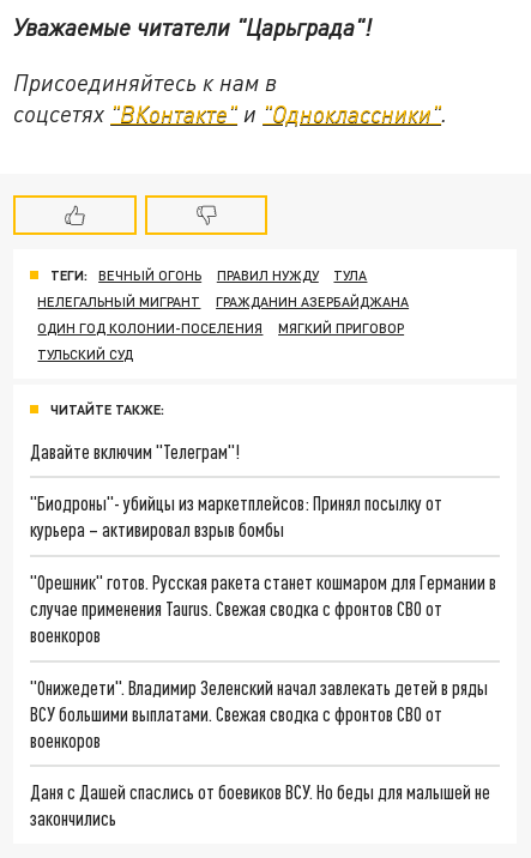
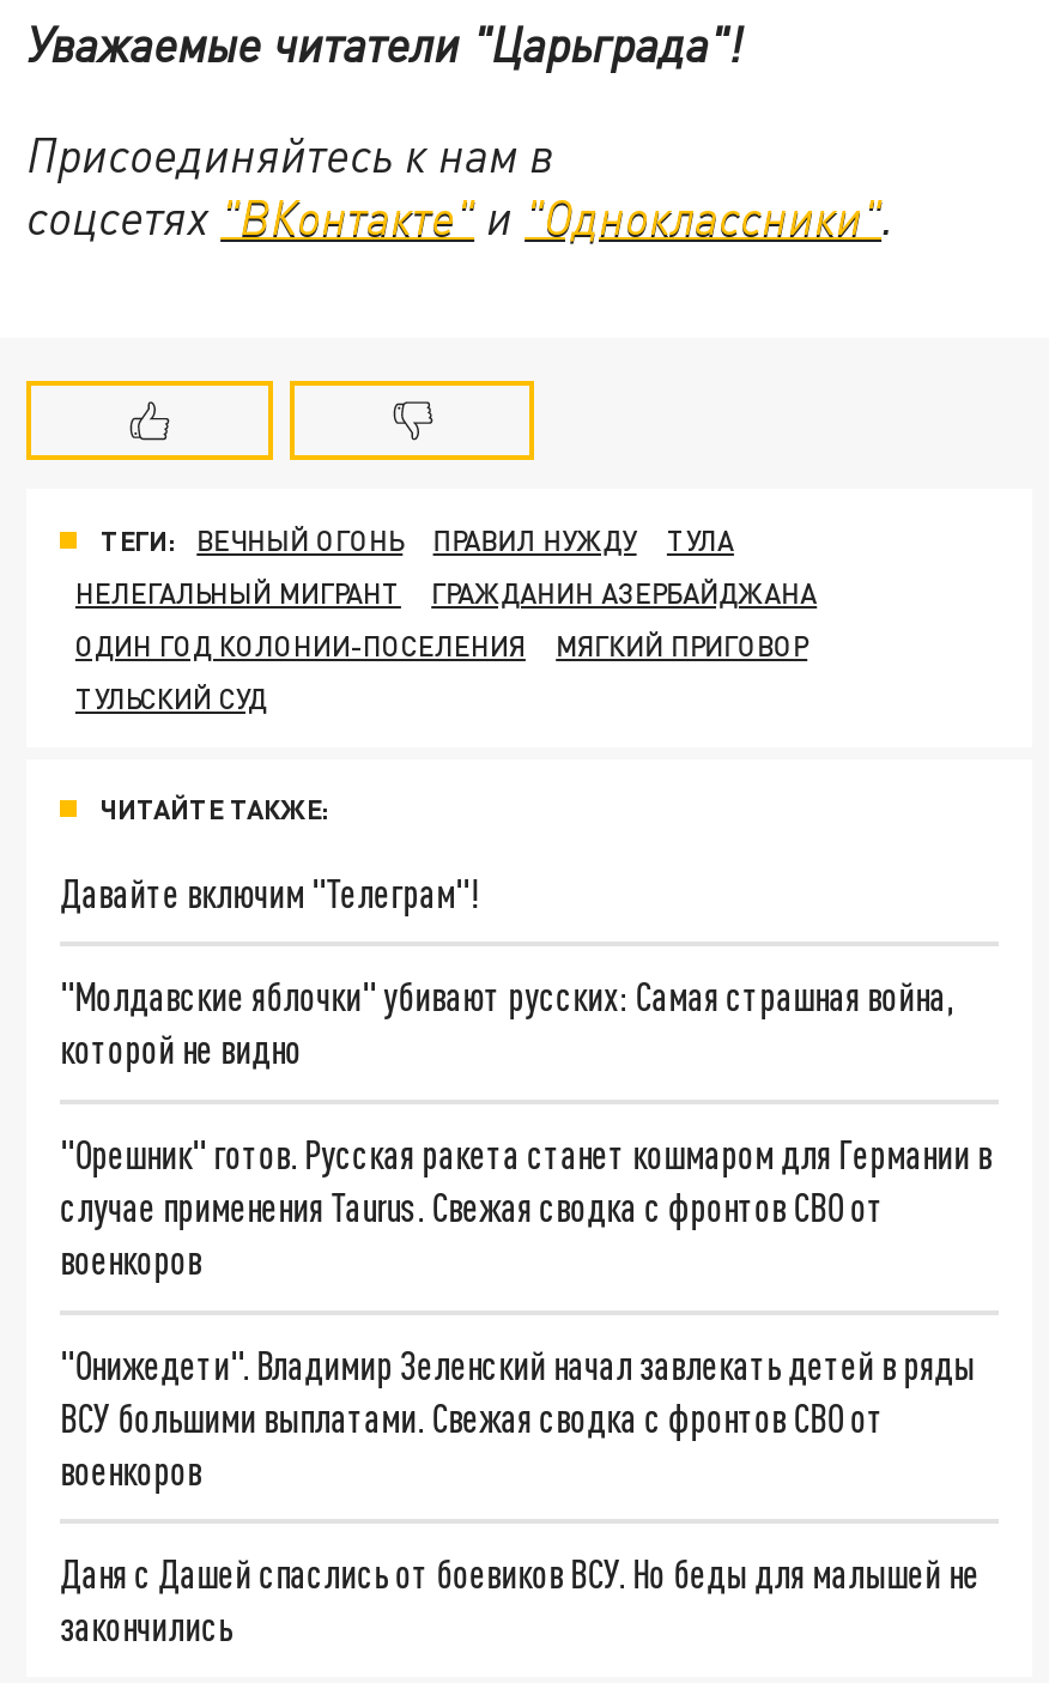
[30,492,442,541] "Биодроны"- убийцы из маркетплейсов: Принял посылку от | курьера – активировал взрыв бомбы -> [60,973,953,1071] "Молдавские яблочки" убивают русских: Самая страшная война, | которой не видно

